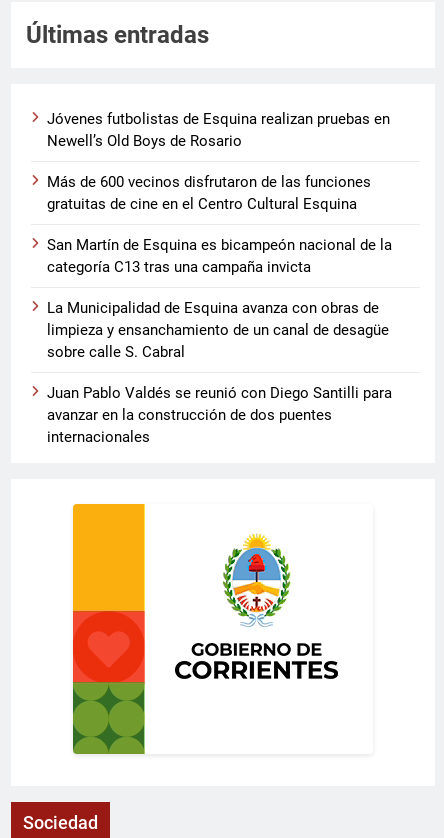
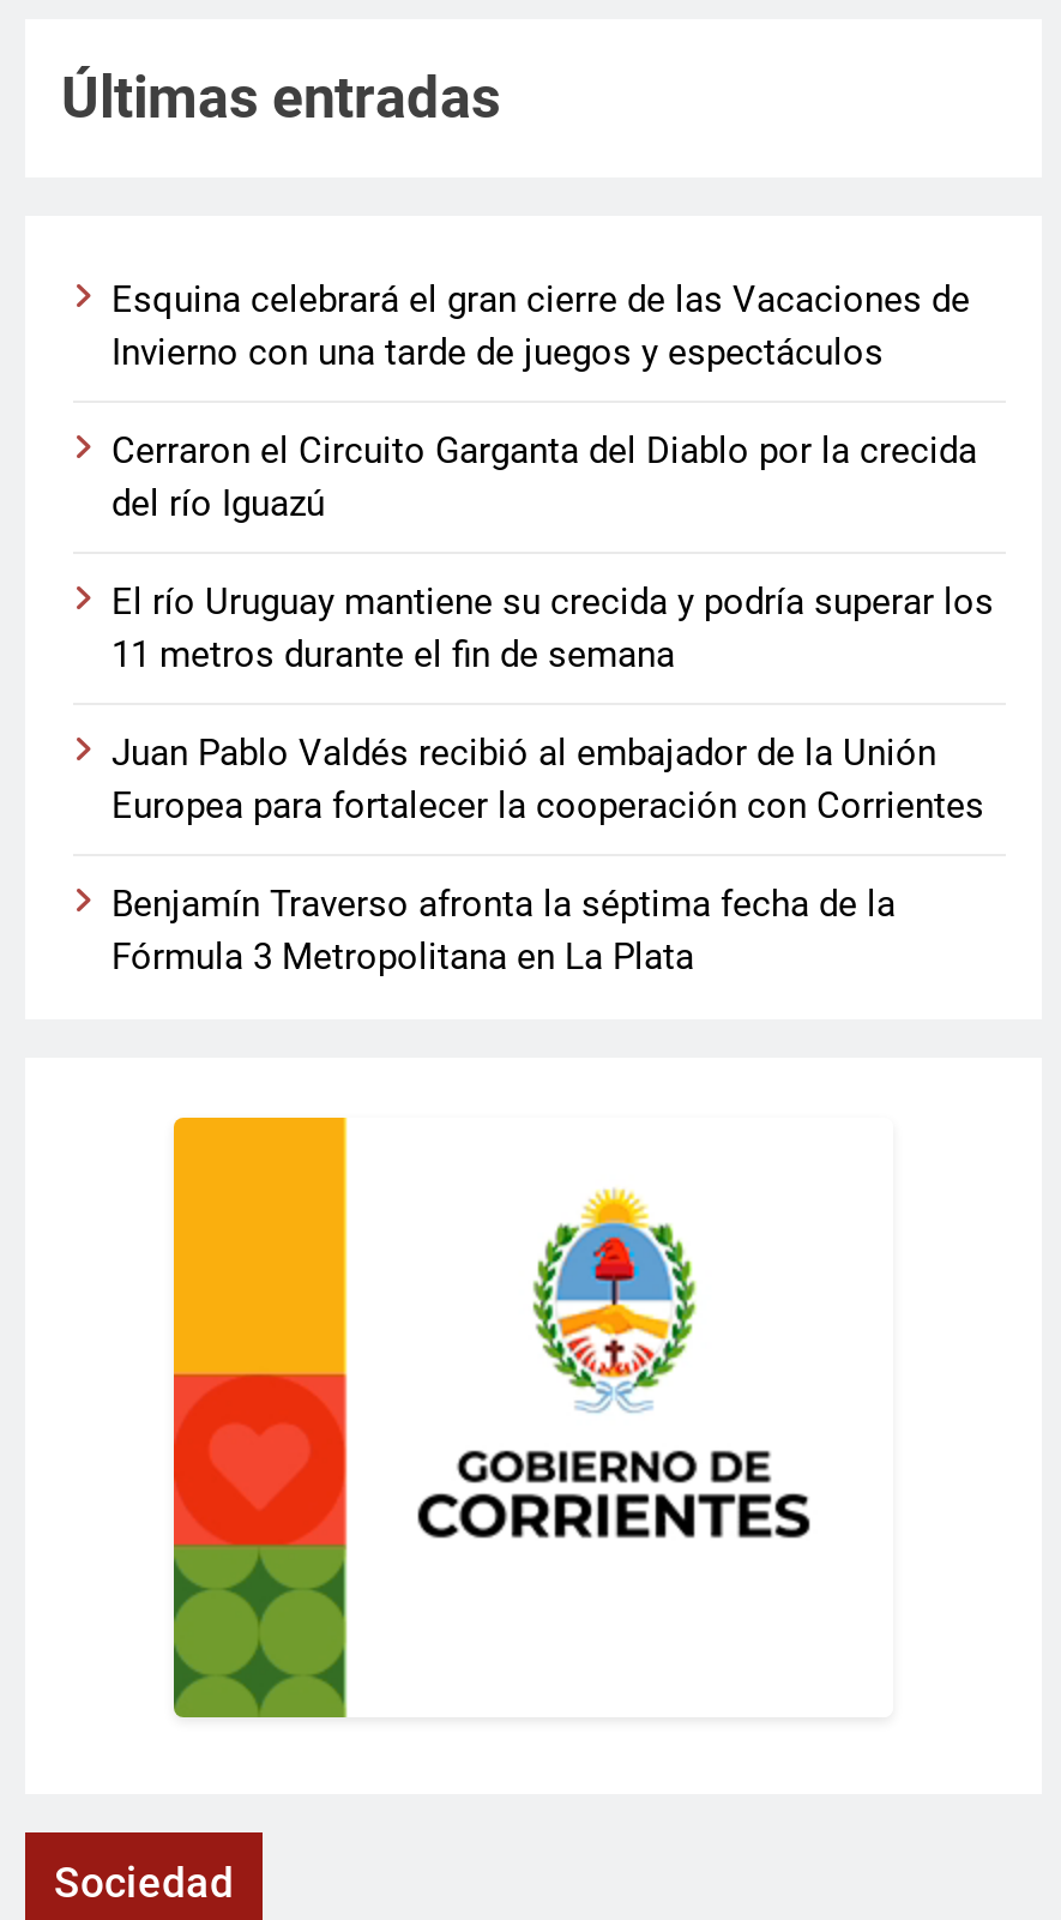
[47,110,390,150] Jóvenes futbolistas de Esquina realizan pruebas en | Newell’s Old Boys de Rosario -> [111,279,970,375] Esquina celebrará el gran cierre de las Vacaciones de | Invierno con una tarde de juegos y espectáculos
[47,173,371,213] Más de 600 vecinos disfrutaron de las funciones | gratuitas de cine en el Centro Cultural Esquina -> [111,430,977,526] Cerraron el Circuito Garganta del Diablo por la crecida | del río Iguazú
[47,236,392,276] San Martín de Esquina es bicampeón nacional de la | categoría C13 tras una campaña invicta -> [111,581,994,677] El río Uruguay mantiene su crecida y podría superar los | 11 metros durante el fin de semana
[47,299,389,361] La Municipalidad de Esquina avanza con obras de | limpieza y ensanchamiento de un canal de desagüe | sobre calle S. Cabral -> [111,732,984,828] Juan Pablo Valdés recibió al embajador de la Unión | Europea para fortalecer la cooperación con Corrientes
[47,384,392,446] Juan Pablo Valdés se reunió con Diego Santilli para | avanzar en la construcción de dos puentes | internacionales -> [111,883,896,979] Benjamín Traverso afronta la séptima fecha de la | Fórmula 3 Metropolitana en La Plata

